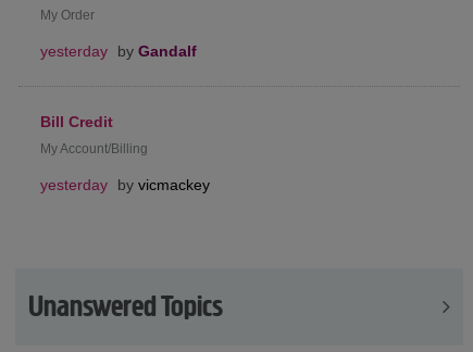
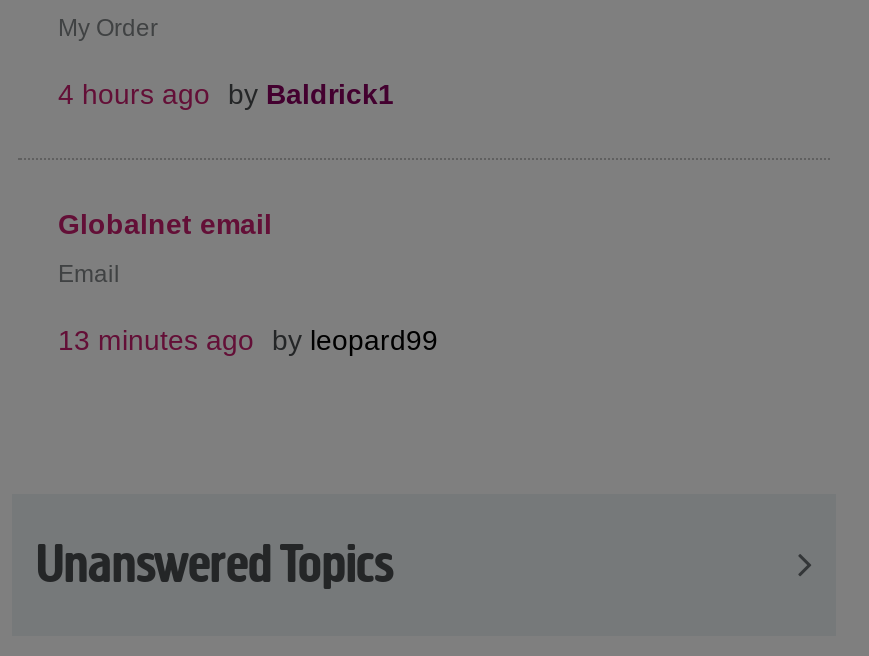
[40,42,197,60] yesterday by Gandalf -> [58,78,394,110] 4 hours ago by Baldrick1
[40,113,113,130] Bill Credit -> [58,208,272,240] Globalnet email
[40,141,148,156] My Account/Billing -> [58,260,120,288] Email
[40,176,210,193] yesterday by vicmackey -> [58,324,438,356] 13 minutes ago by leopard99

